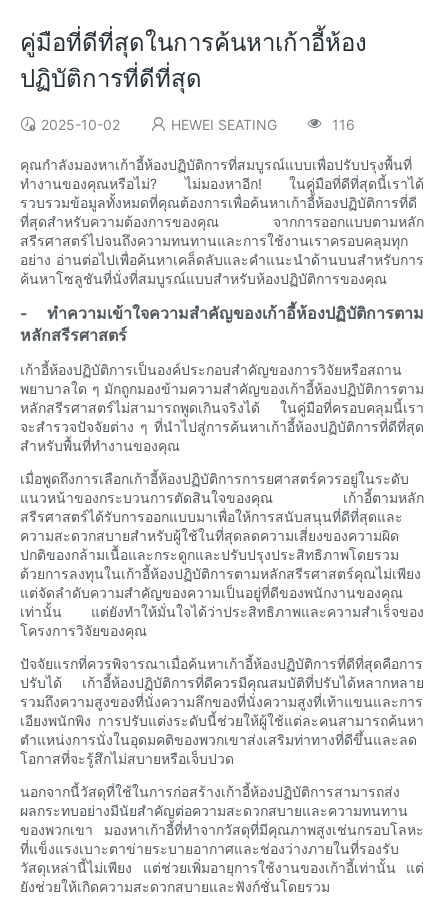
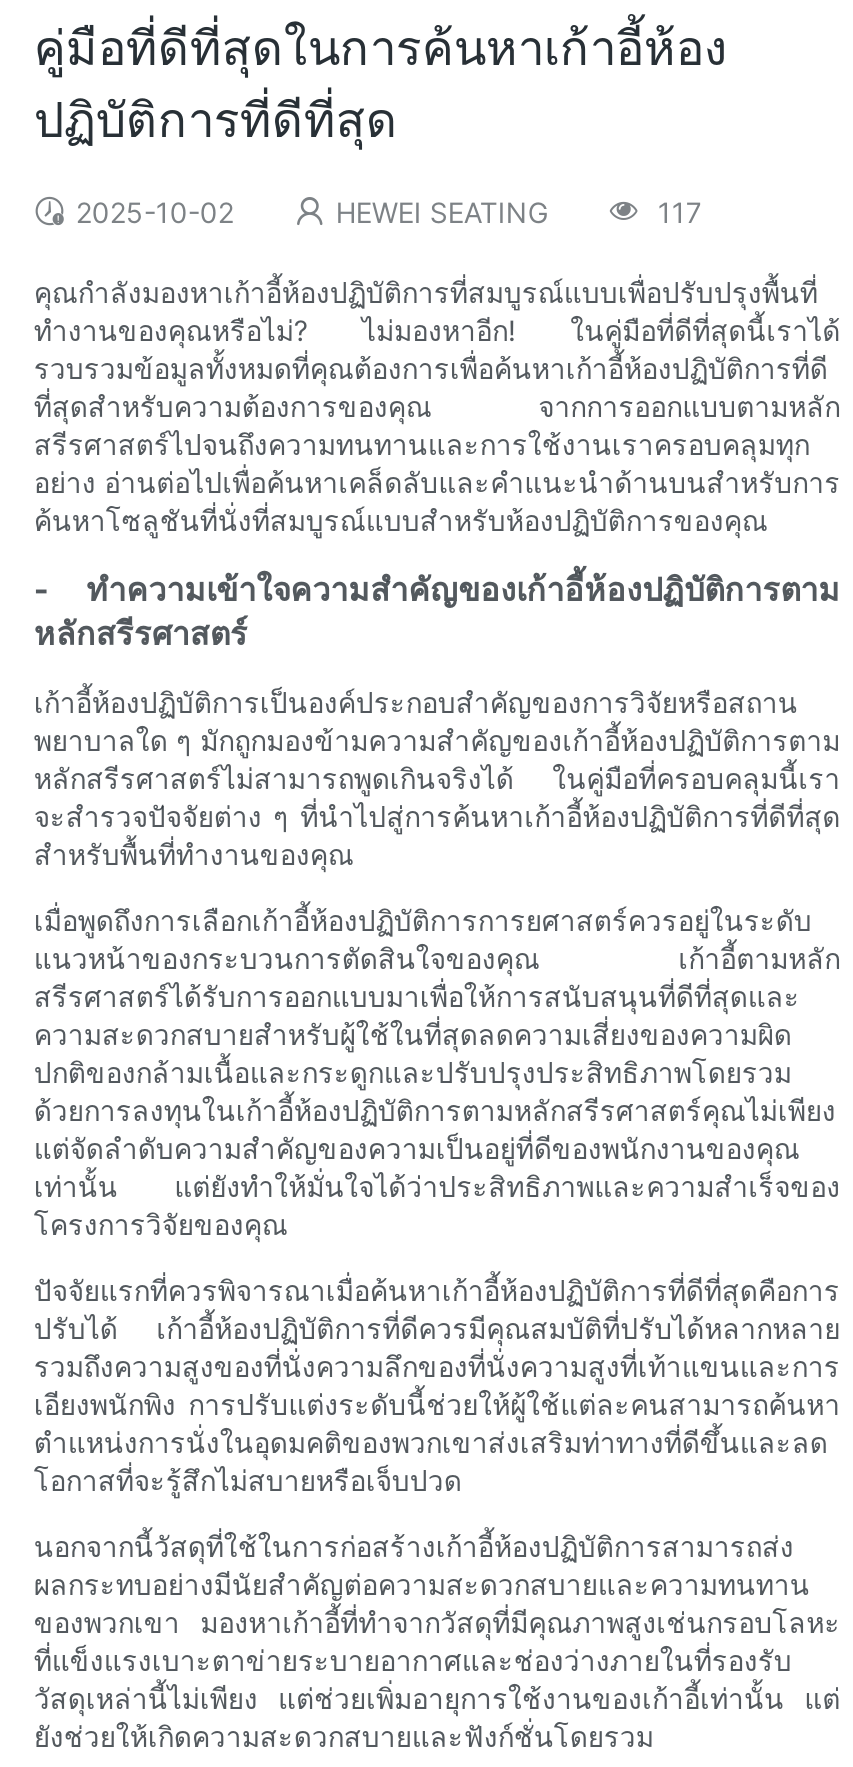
[332,116,355,133] 116 -> [658,196,702,230] 117

